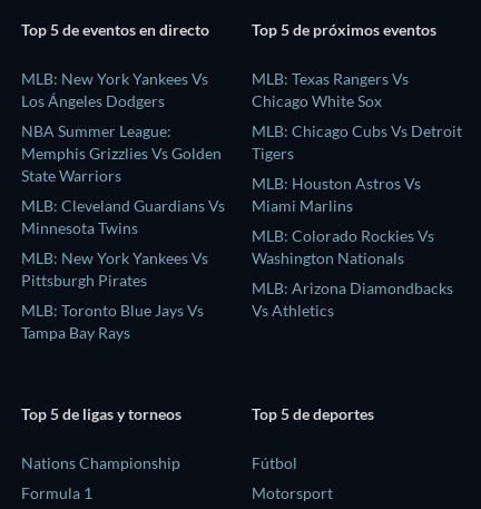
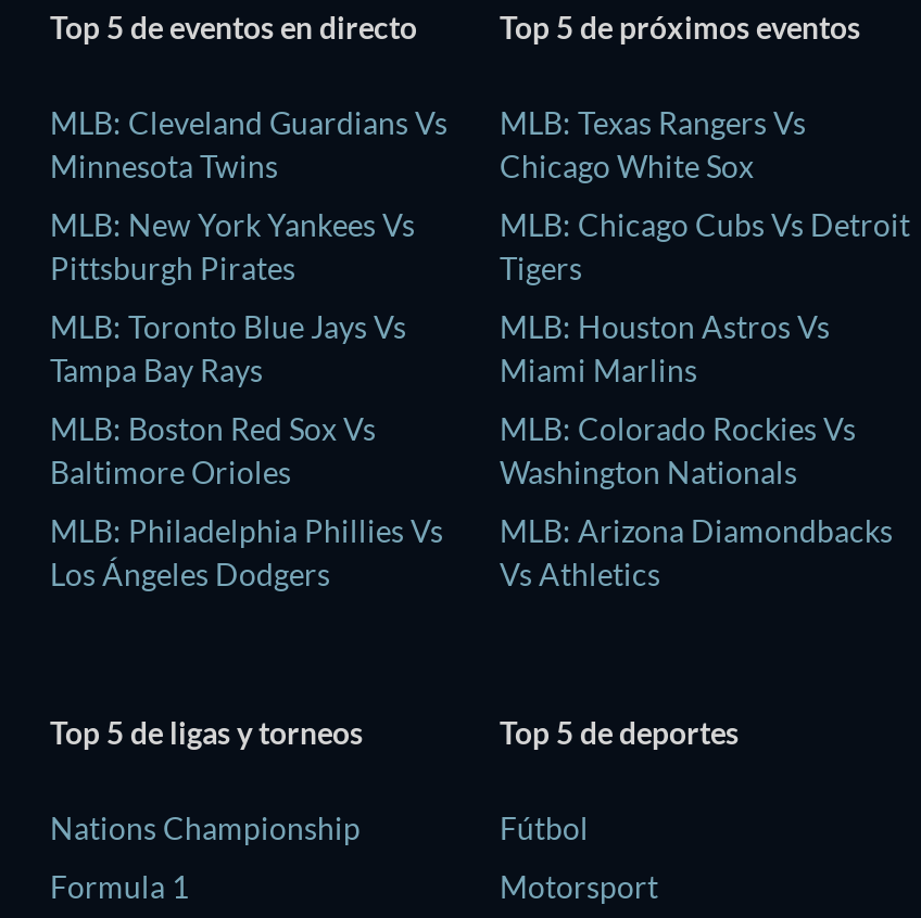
[21,69,222,185] MLB: New York Yankees Vs | NBA Summer League: | Memphis Grizzlies Vs Golden | State Warriors -> none
moved [21,91,165,110] -> [50,555,330,592]: Los Ángeles Dodgers
moved [21,196,225,342] -> [50,104,447,388]: MLB: Cleveland Guardians Vs | Minnesota Twins | MLB: New York Yankees Vs | Pittsburgh Pirates | MLB: Toronto Blue Jays Vs | Tampa Bay Rays
none -> [50,410,443,549] MLB: Boston Red Sox Vs | Baltimore Orioles | MLB: Philadelphia Phillies Vs

